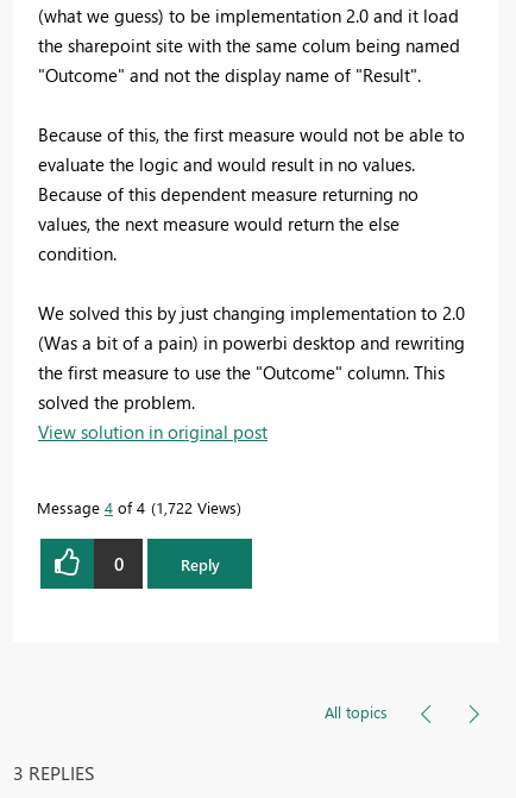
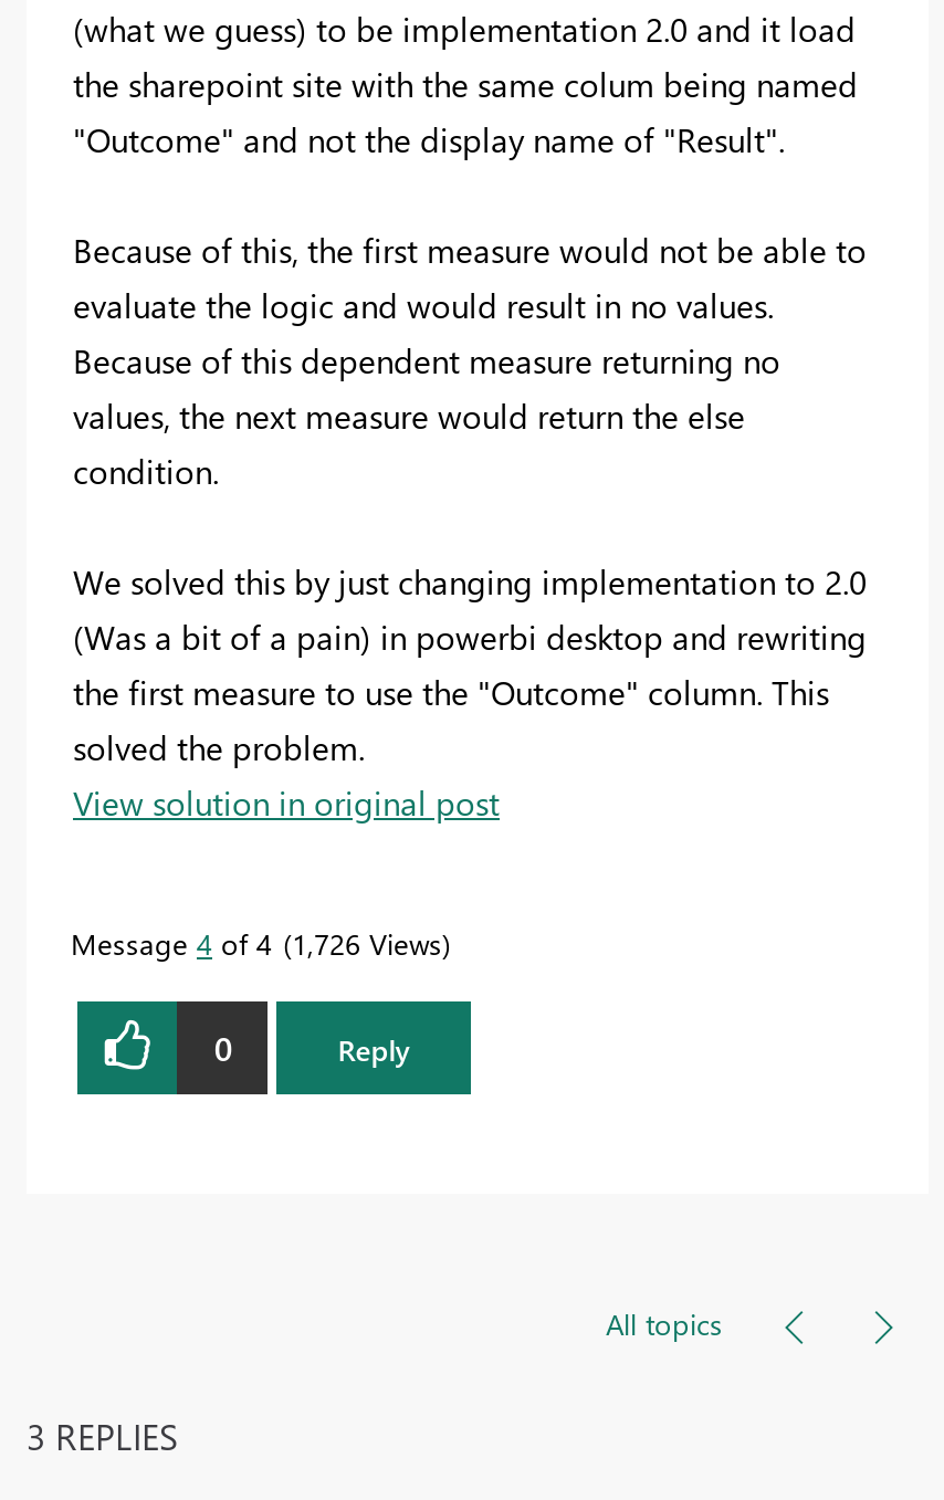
[37,497,237,517] Message 4 of 4 1,722 Views -> [71,924,442,962] Message 4 of 4 1,726 Views

